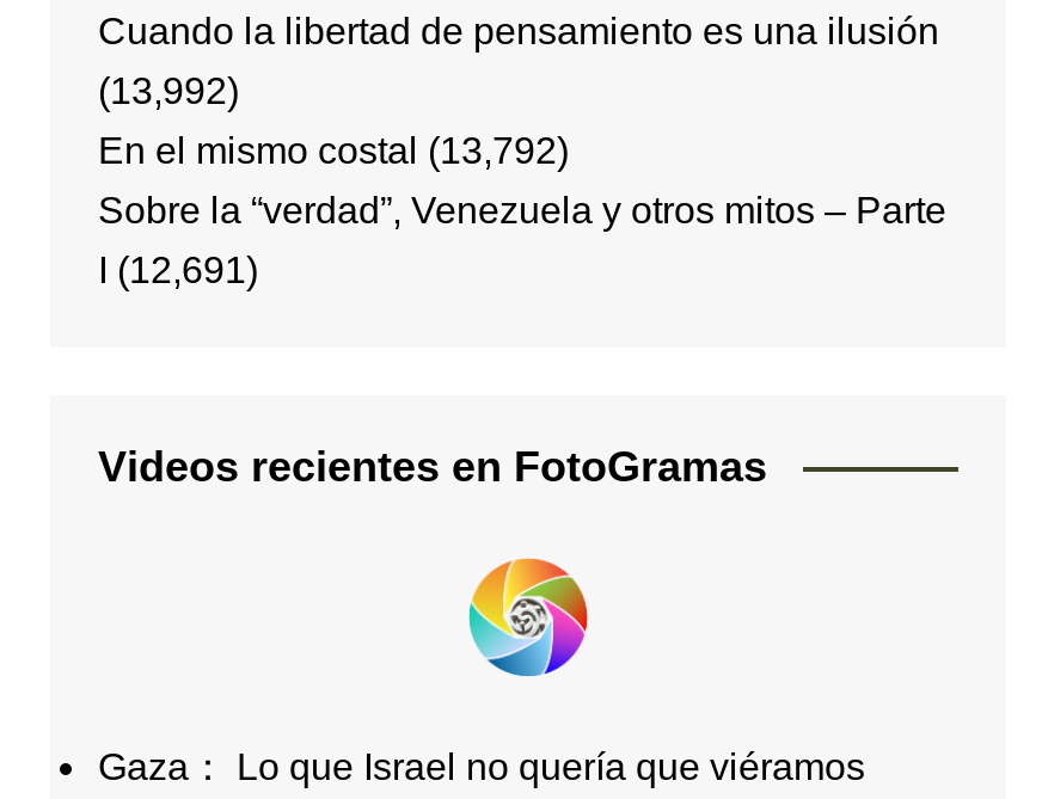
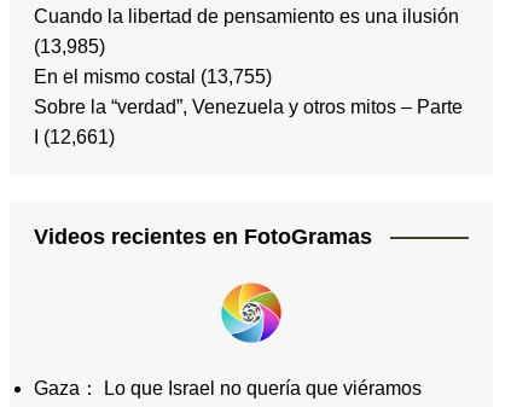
[98,70,239,111] (13,992) -> [34,36,105,57] (13,985)
[98,130,569,171] En el mismo costal (13,792) -> [34,66,272,87] En el mismo costal (13,755)
[98,249,258,290] I (12,691) -> [34,127,115,147] I (12,661)

